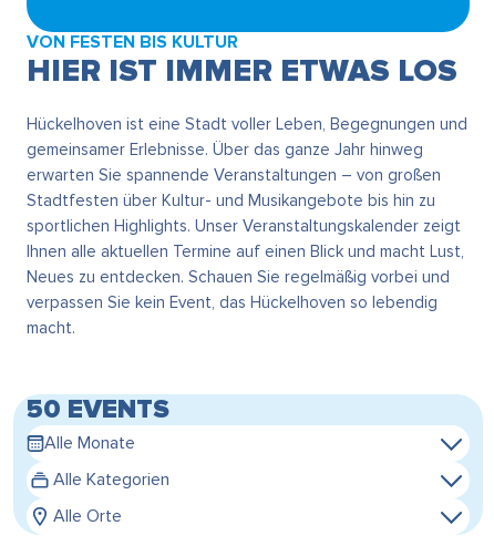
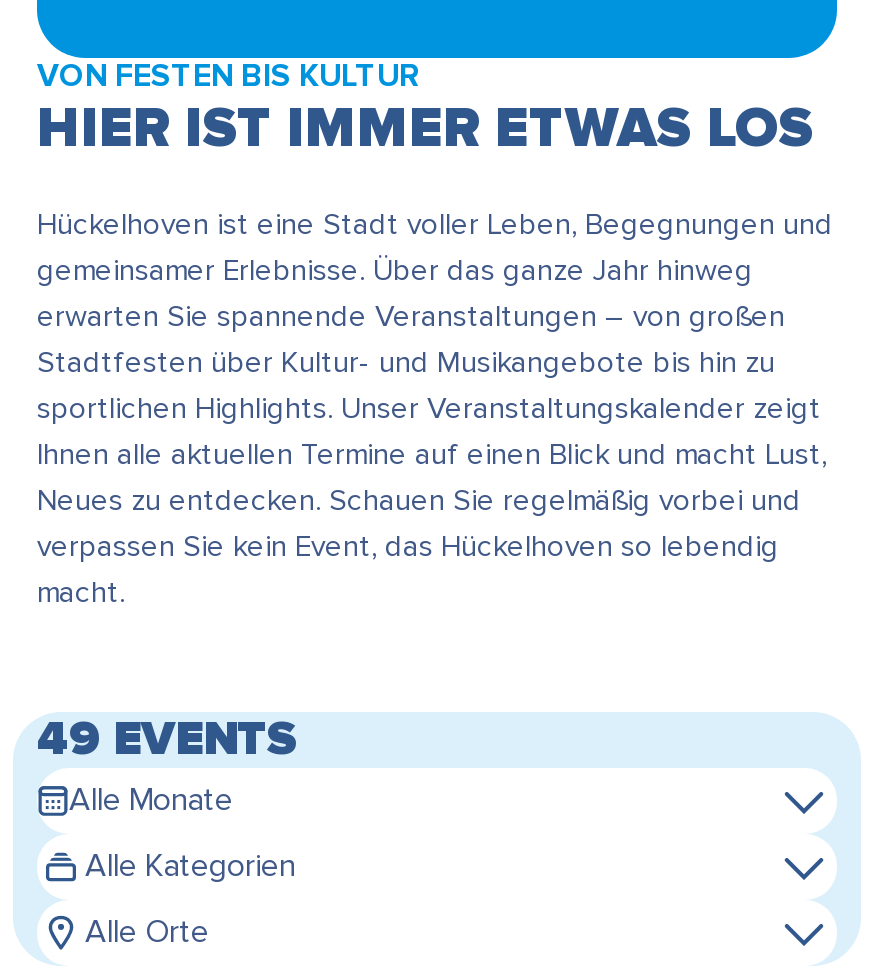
[27,393,169,425] 50 EVENTS -> [37,709,297,767] 49 EVENTS

